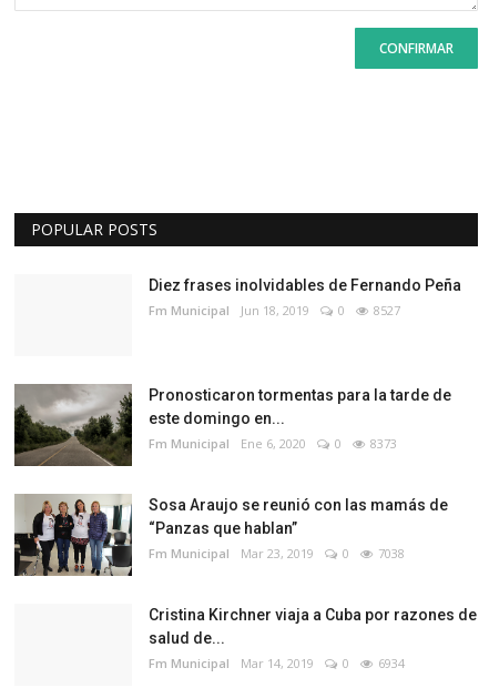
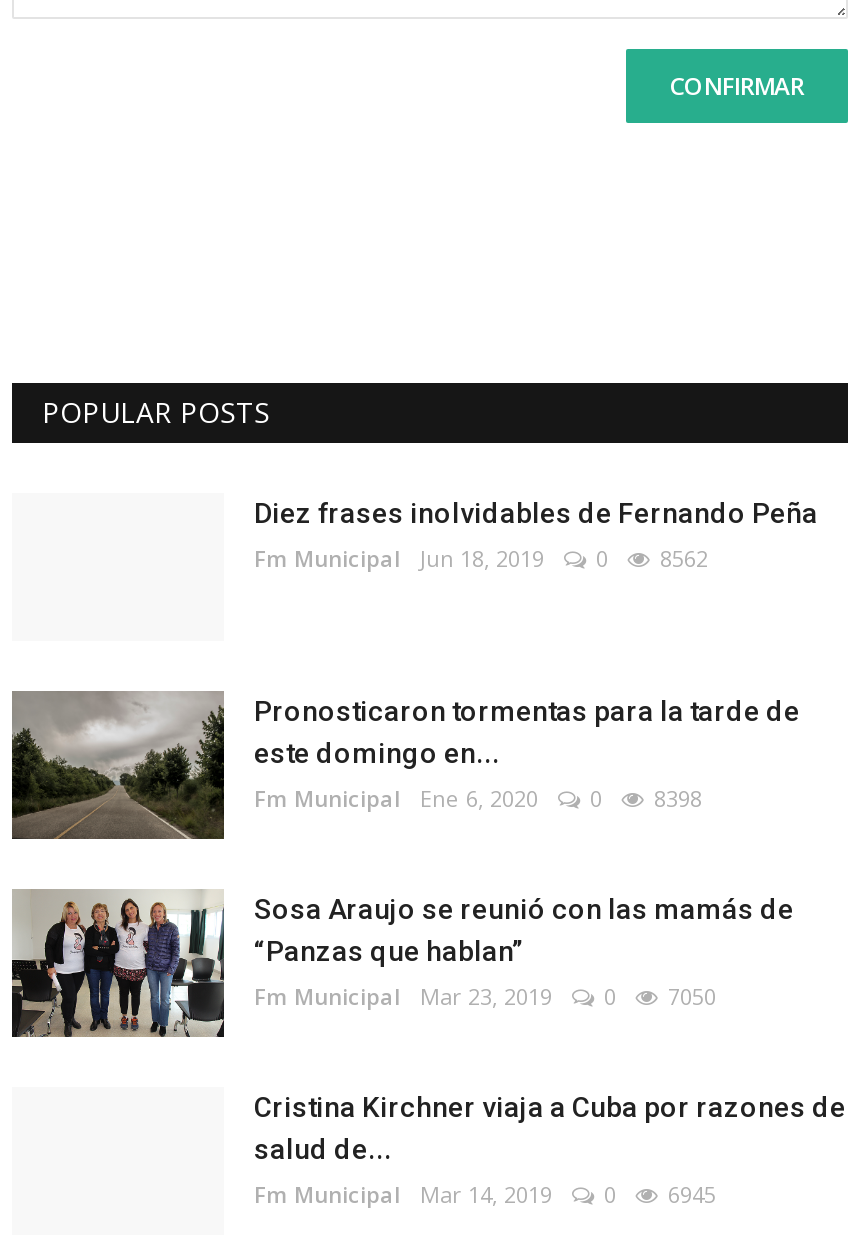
[149,301,400,318] Fm Municipal Jun 18, 2019 0 8527 -> [254,542,708,572] Fm Municipal Jun 18, 2019 0 8562
[149,435,397,451] Fm Municipal Ene 6, 2020 0 8373 -> [254,782,702,812] Fm Municipal Ene 6, 2020 0 8398
[149,544,405,561] Fm Municipal Mar 23, 2019 0 7038 -> [254,980,716,1010] Fm Municipal Mar 23, 2019 0 7050
[149,654,405,671] Fm Municipal Mar 14, 2019 0 6934 -> [254,1178,716,1208] Fm Municipal Mar 14, 2019 0 6945

